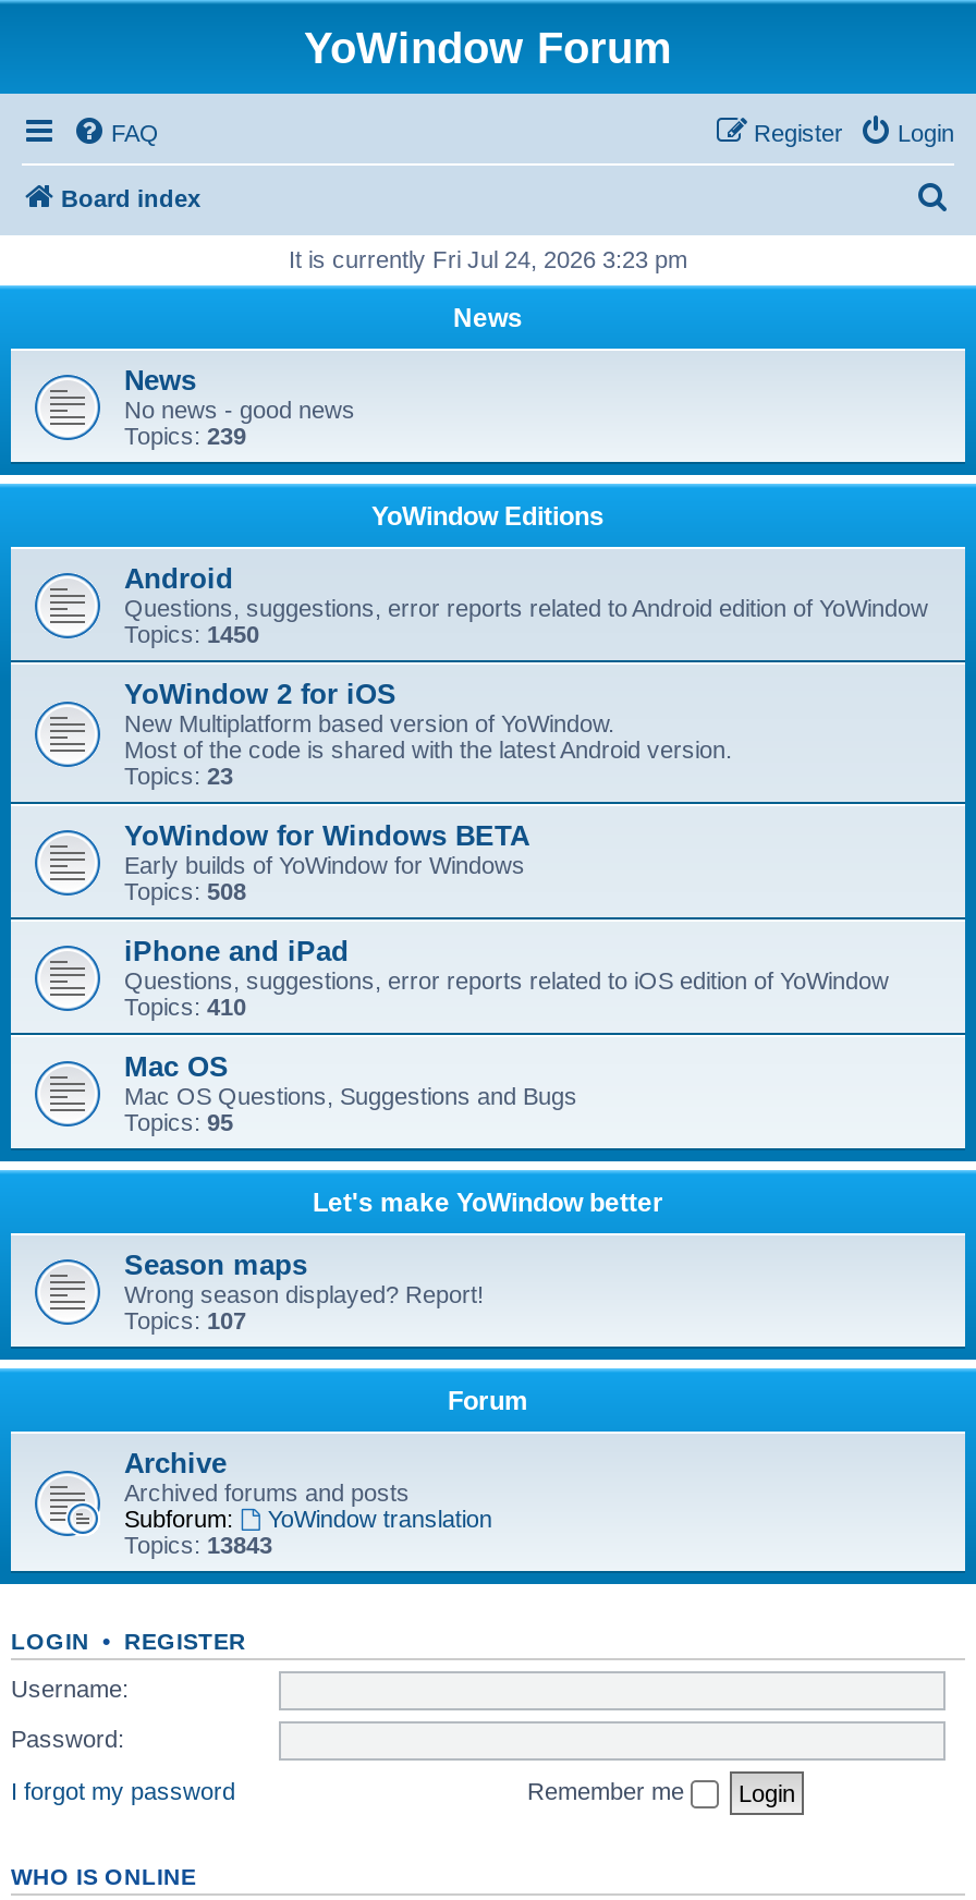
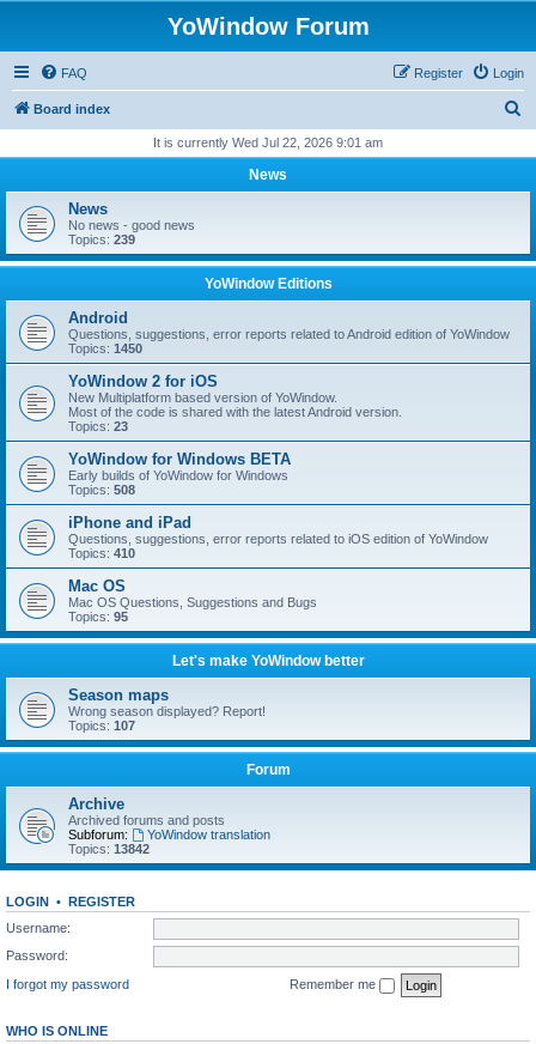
[289,246,687,272] It is currently Fri Jul 24, 2026 3:23 pm -> [153,135,383,150] It is currently Wed Jul 22, 2026 9:01 am
[124,1532,272,1558] Topics: 13843 -> [68,842,150,856] Topics: 13842

